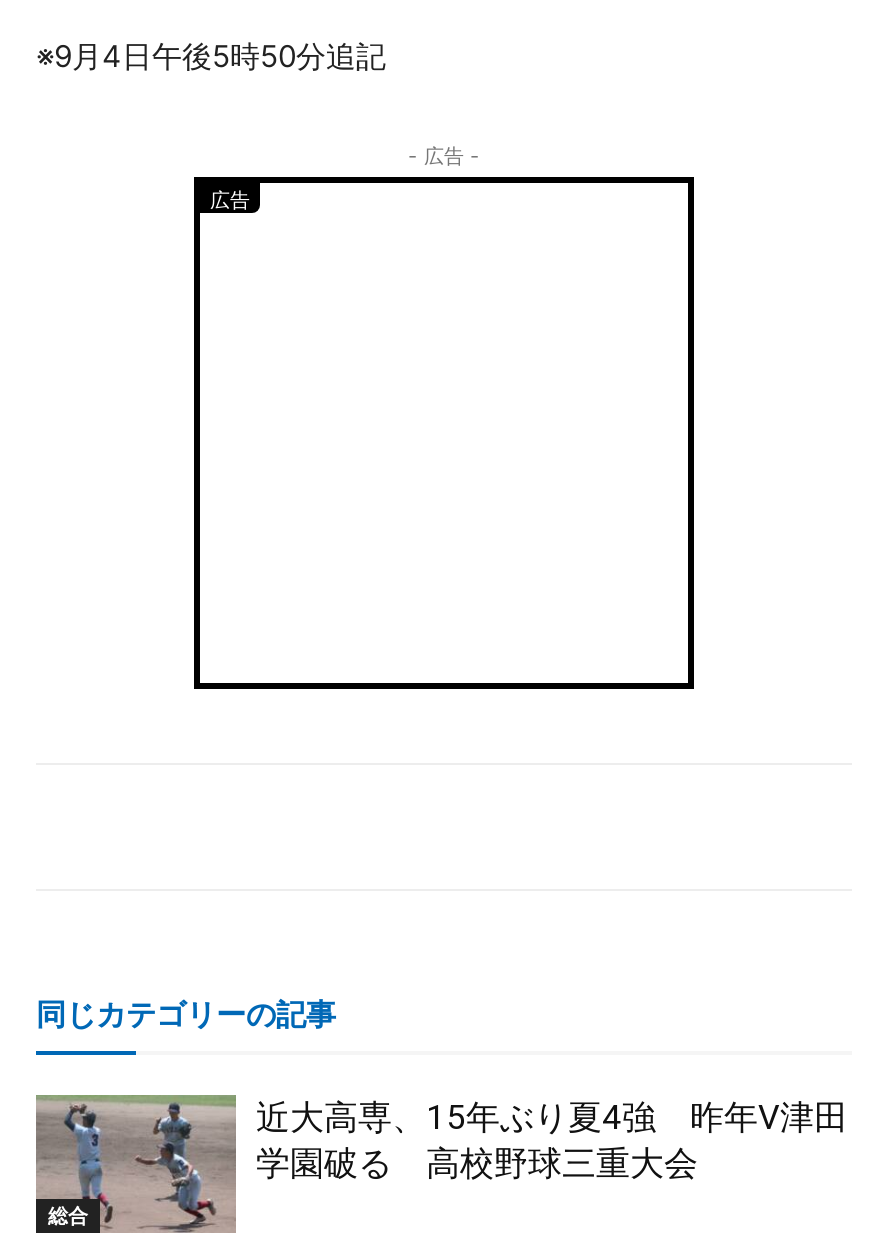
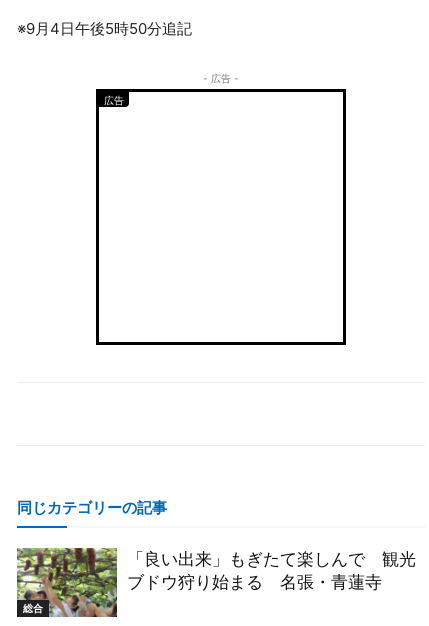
[36,1093,848,1233] [image] | 近大高専、15年ぶり夏4強 昨年V津田 | 学園破る 高校野球三重大会 -> [17,547,416,617] [image] | 「良い出来」もぎたて楽しんで 観光 | ブドウ狩り始まる 名張・青蓮寺

